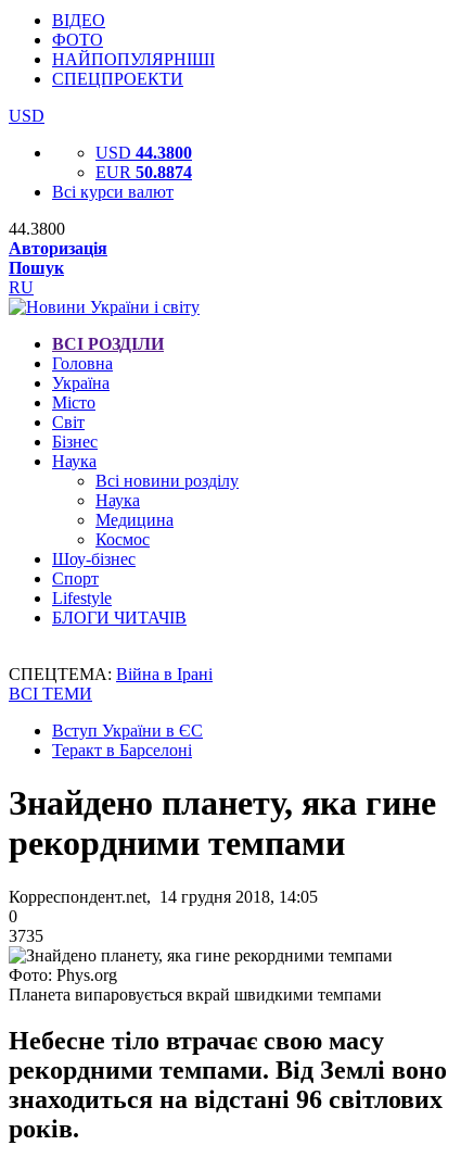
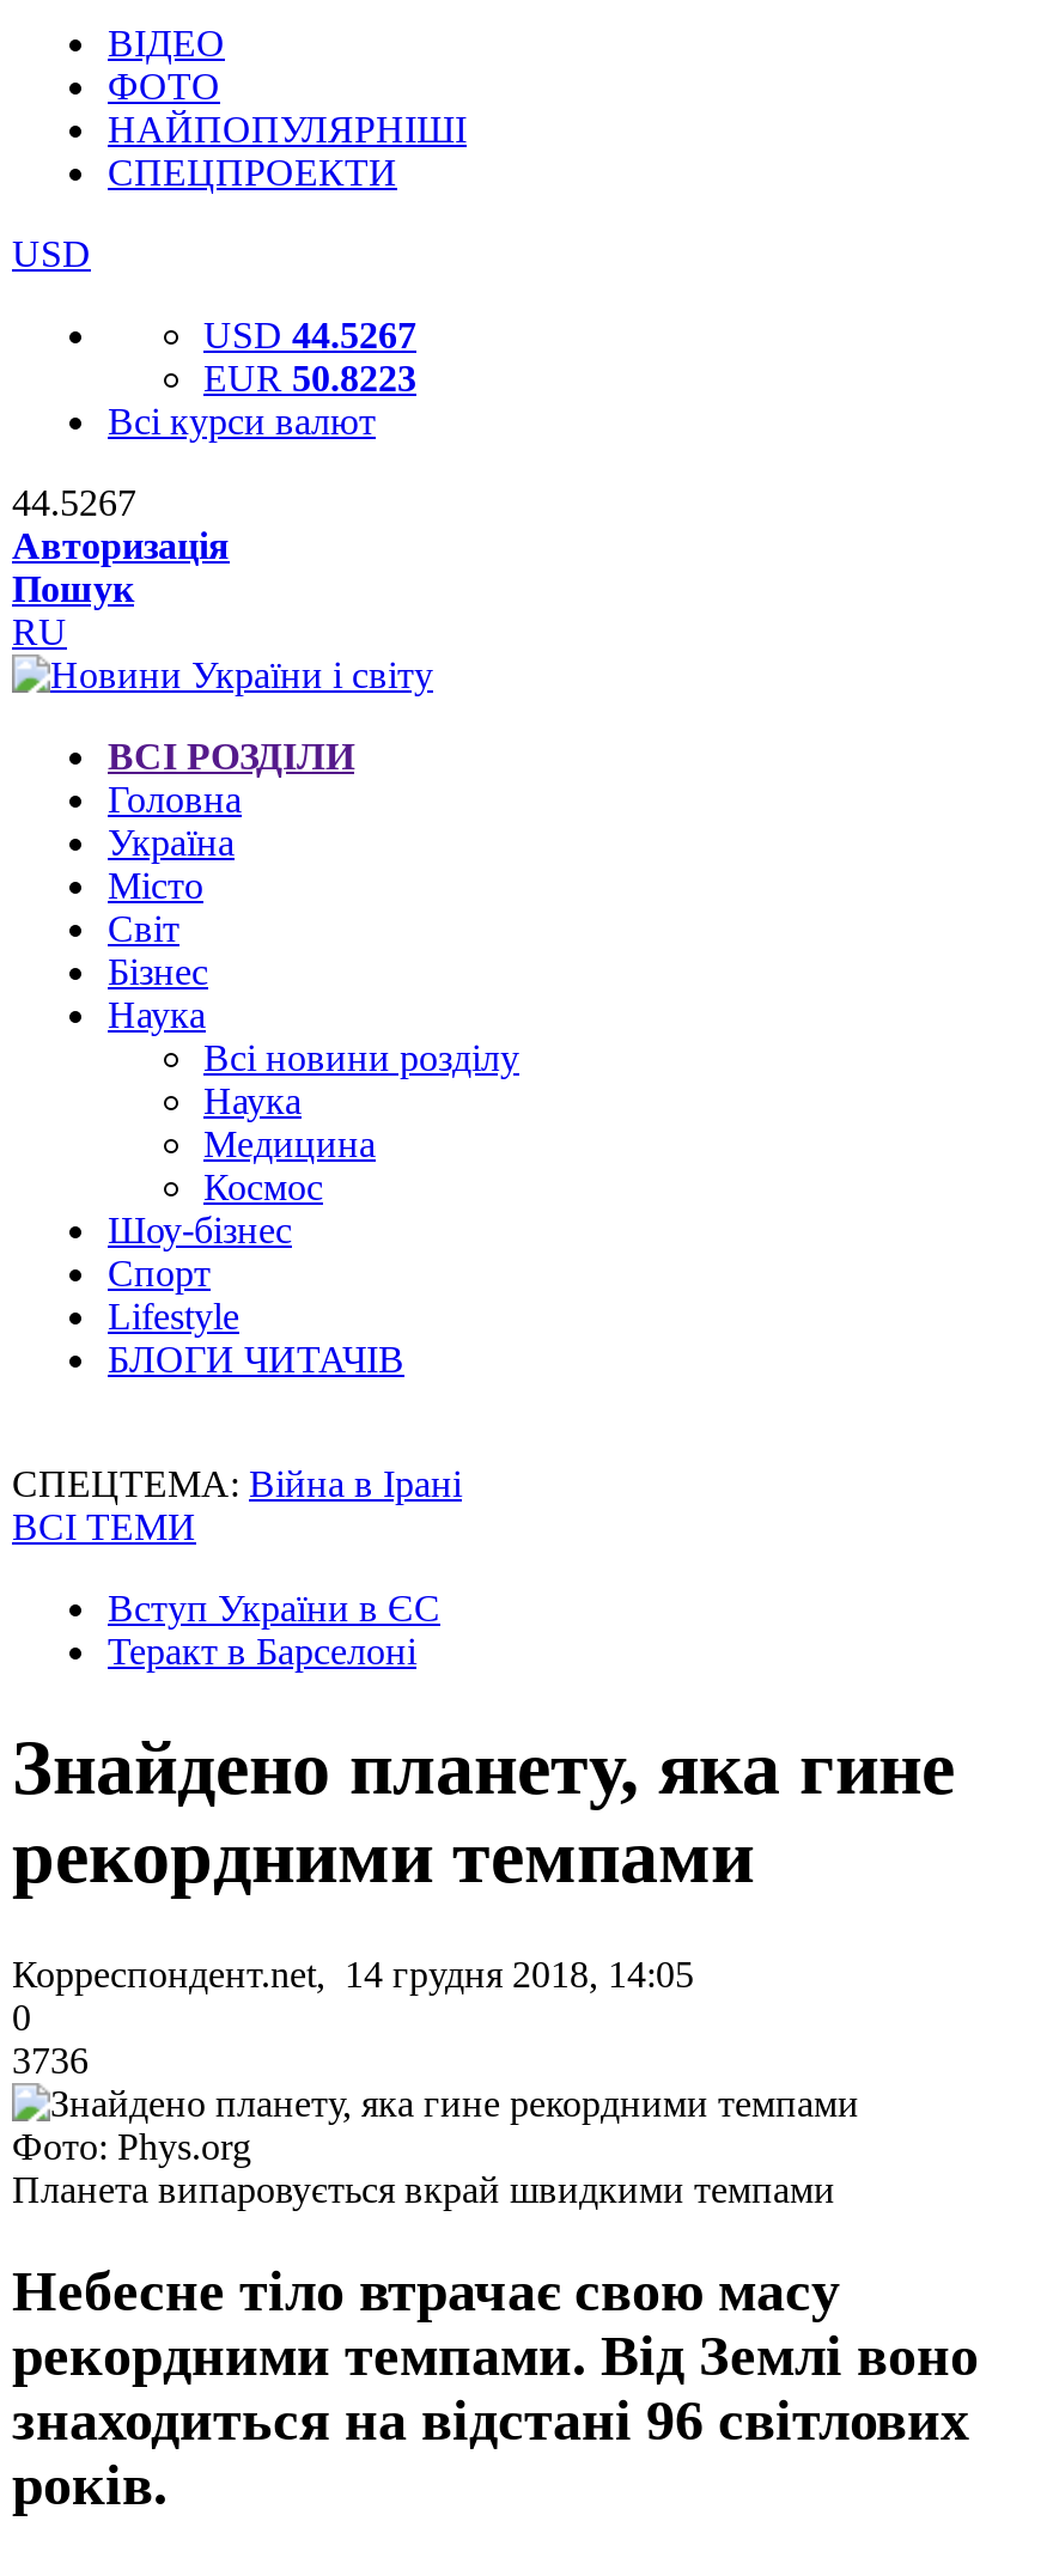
[95,143,192,162] USD 44.3800 -> [203,315,416,355] USD 44.5267
[95,163,192,181] EUR 50.8874 -> [203,358,416,398] EUR 50.8223
[9,219,65,238] 44.3800 -> [12,482,136,523] 44.5267
[9,927,43,945] 3735 -> [12,2040,89,2080] 3736

